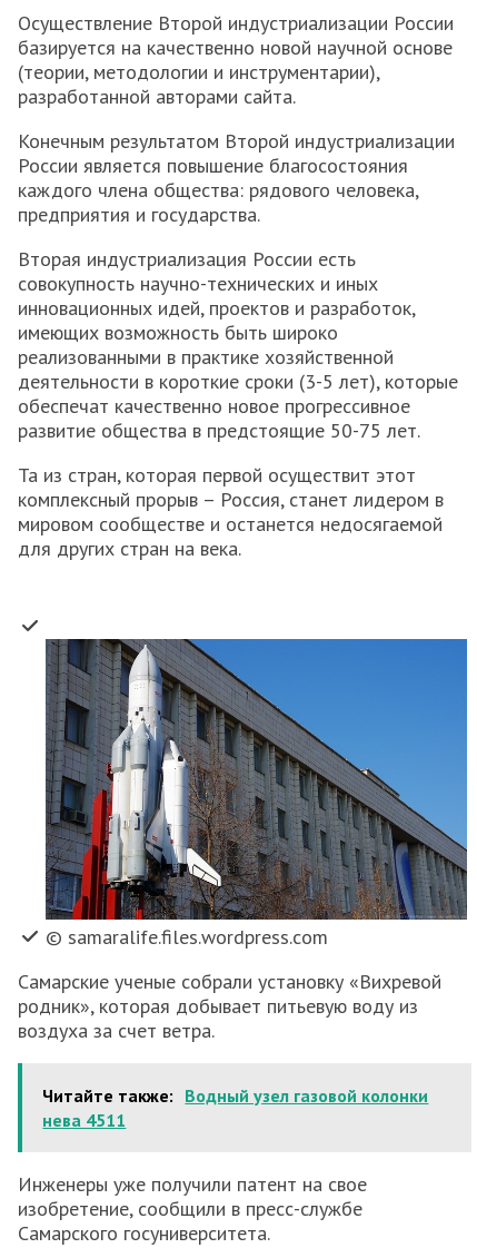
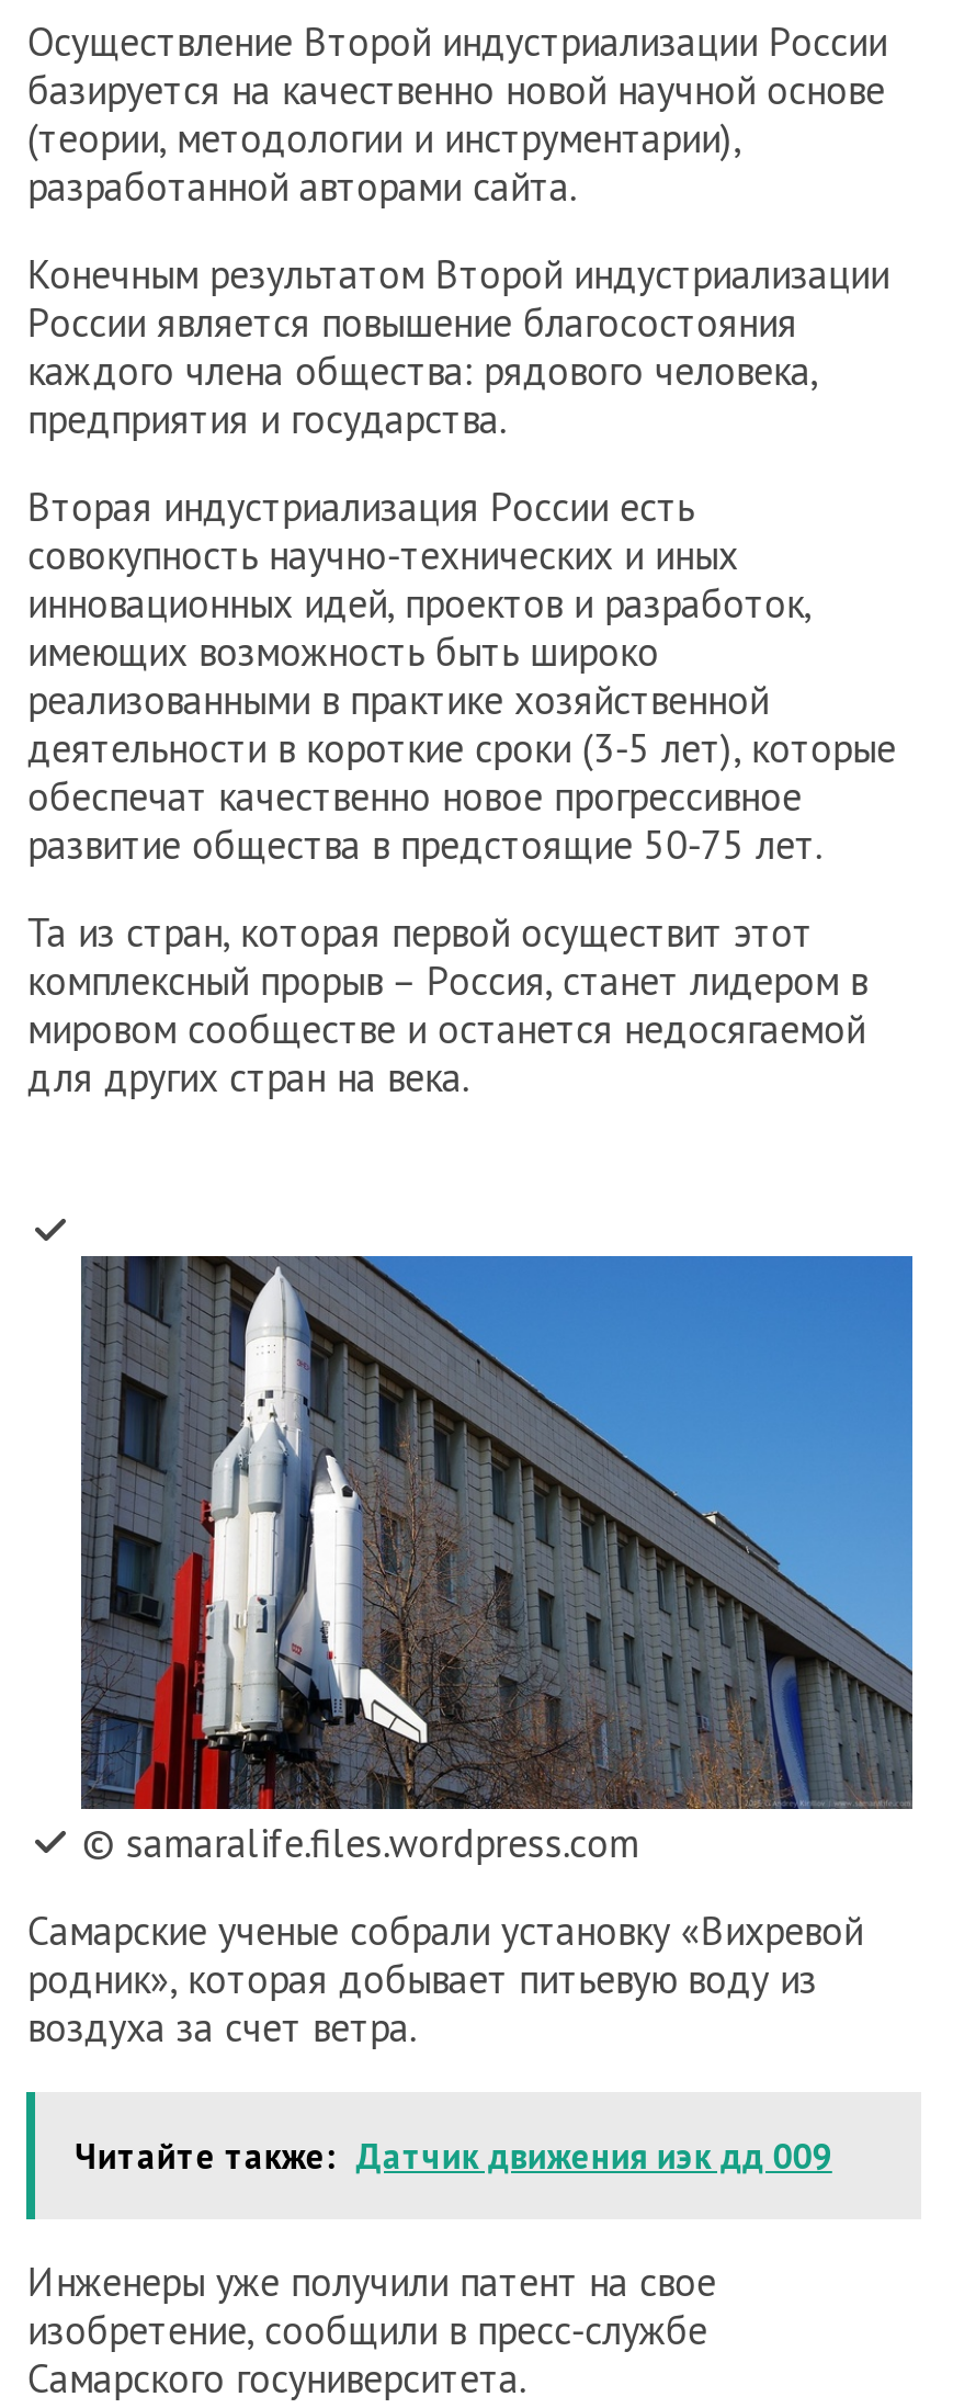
[43,1085,429,1131] Читайте также: Водный узел газовой колонки | нева 4511 -> [75,2134,832,2178] Читайте также: Датчик движения иэк дд 009

